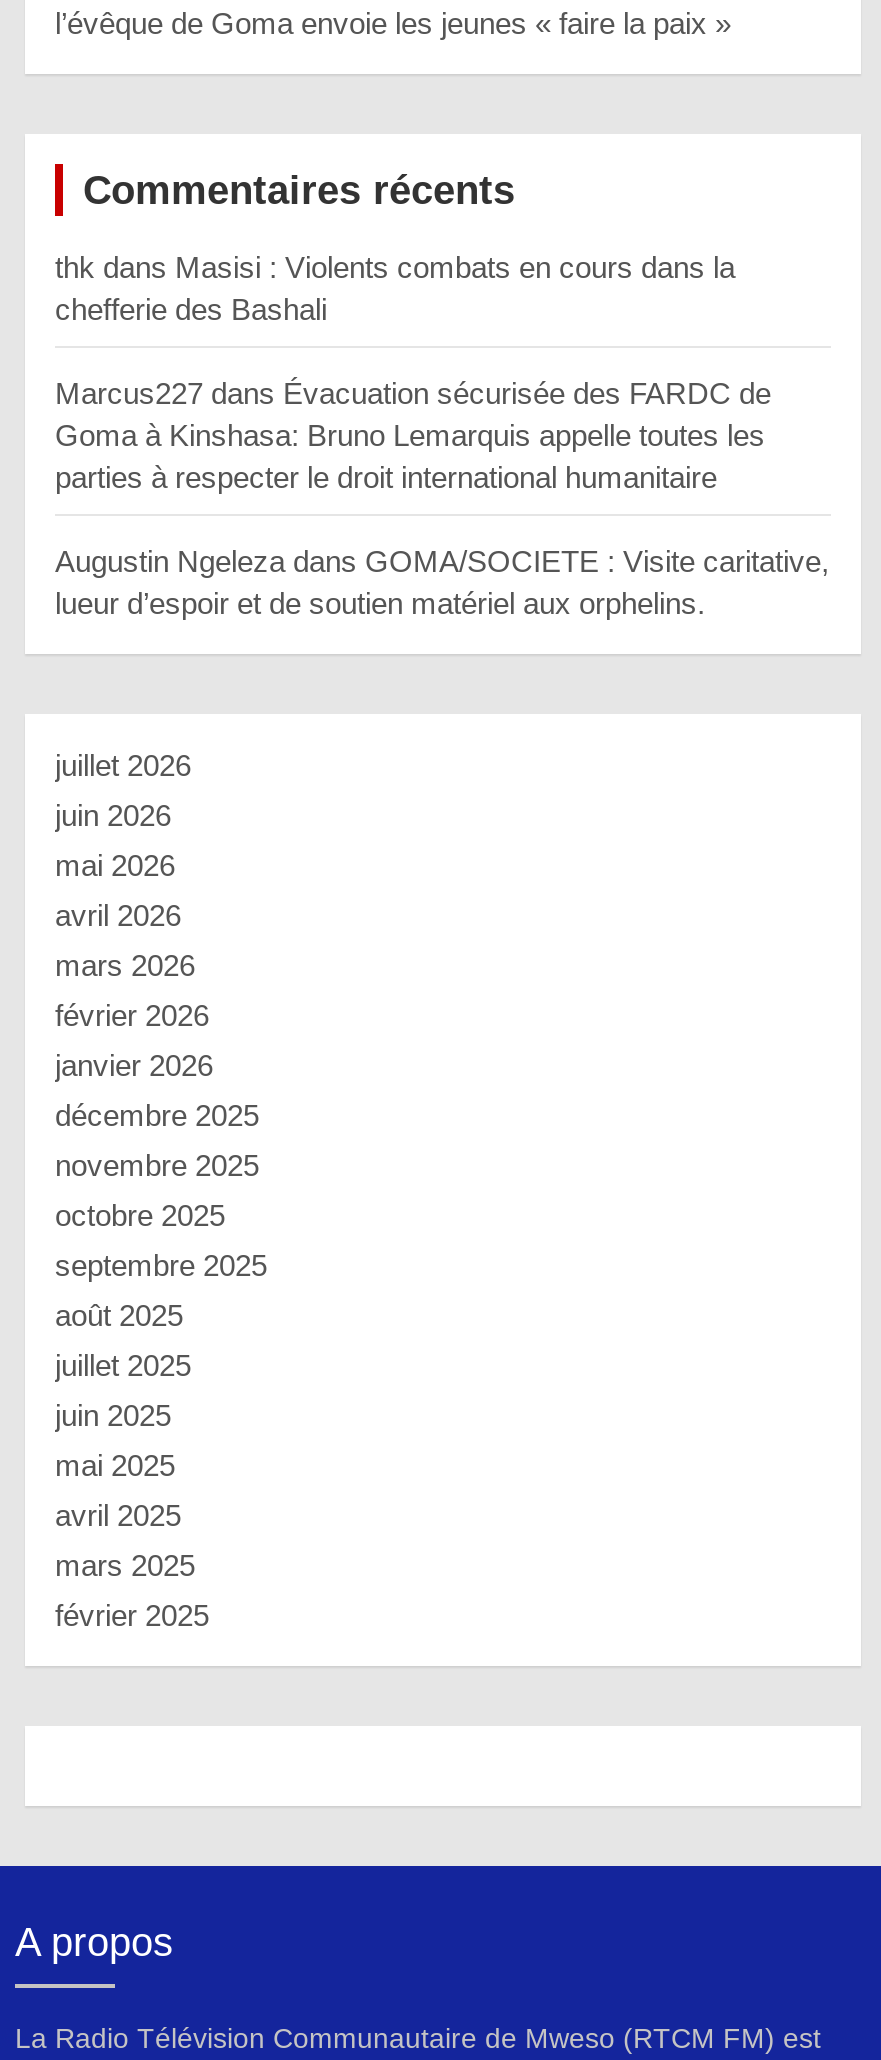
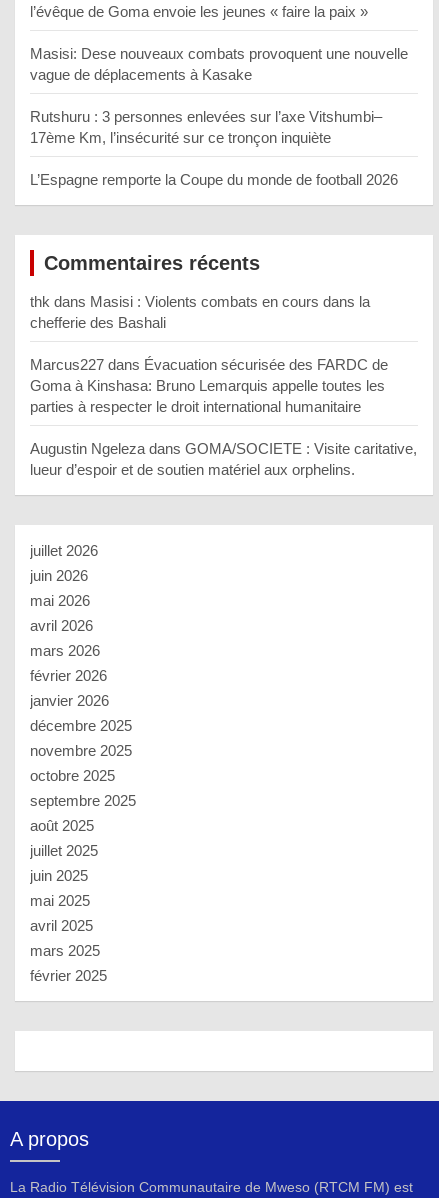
none -> [30,45,408,188] Masisi: Dese nouveaux combats provoquent une nouvelle | vague de déplacements à Kasake | Rutshuru : 3 personnes enlevées sur l’axe Vitshumbi– | 17ème Km, l’insécurité sur ce tronçon inquiète | L’Espagne remporte la Coupe du monde de football 2026

